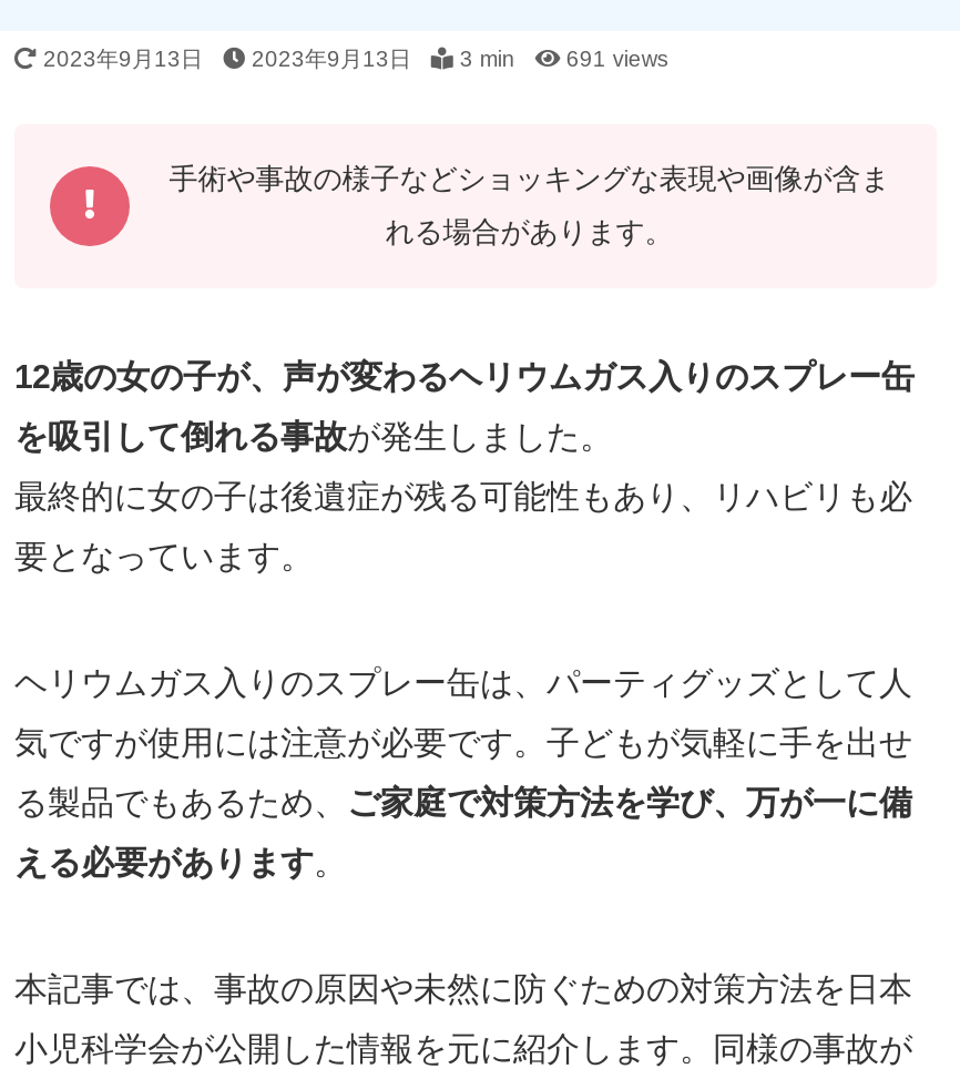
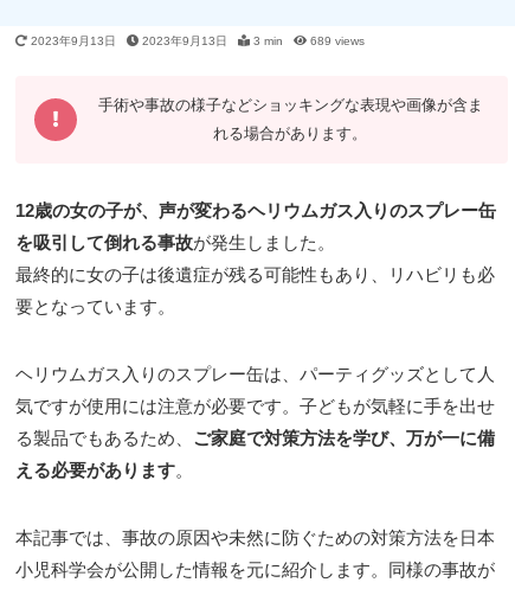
[566,46,668,70] 691 views -> [310,34,365,47] 689 views

